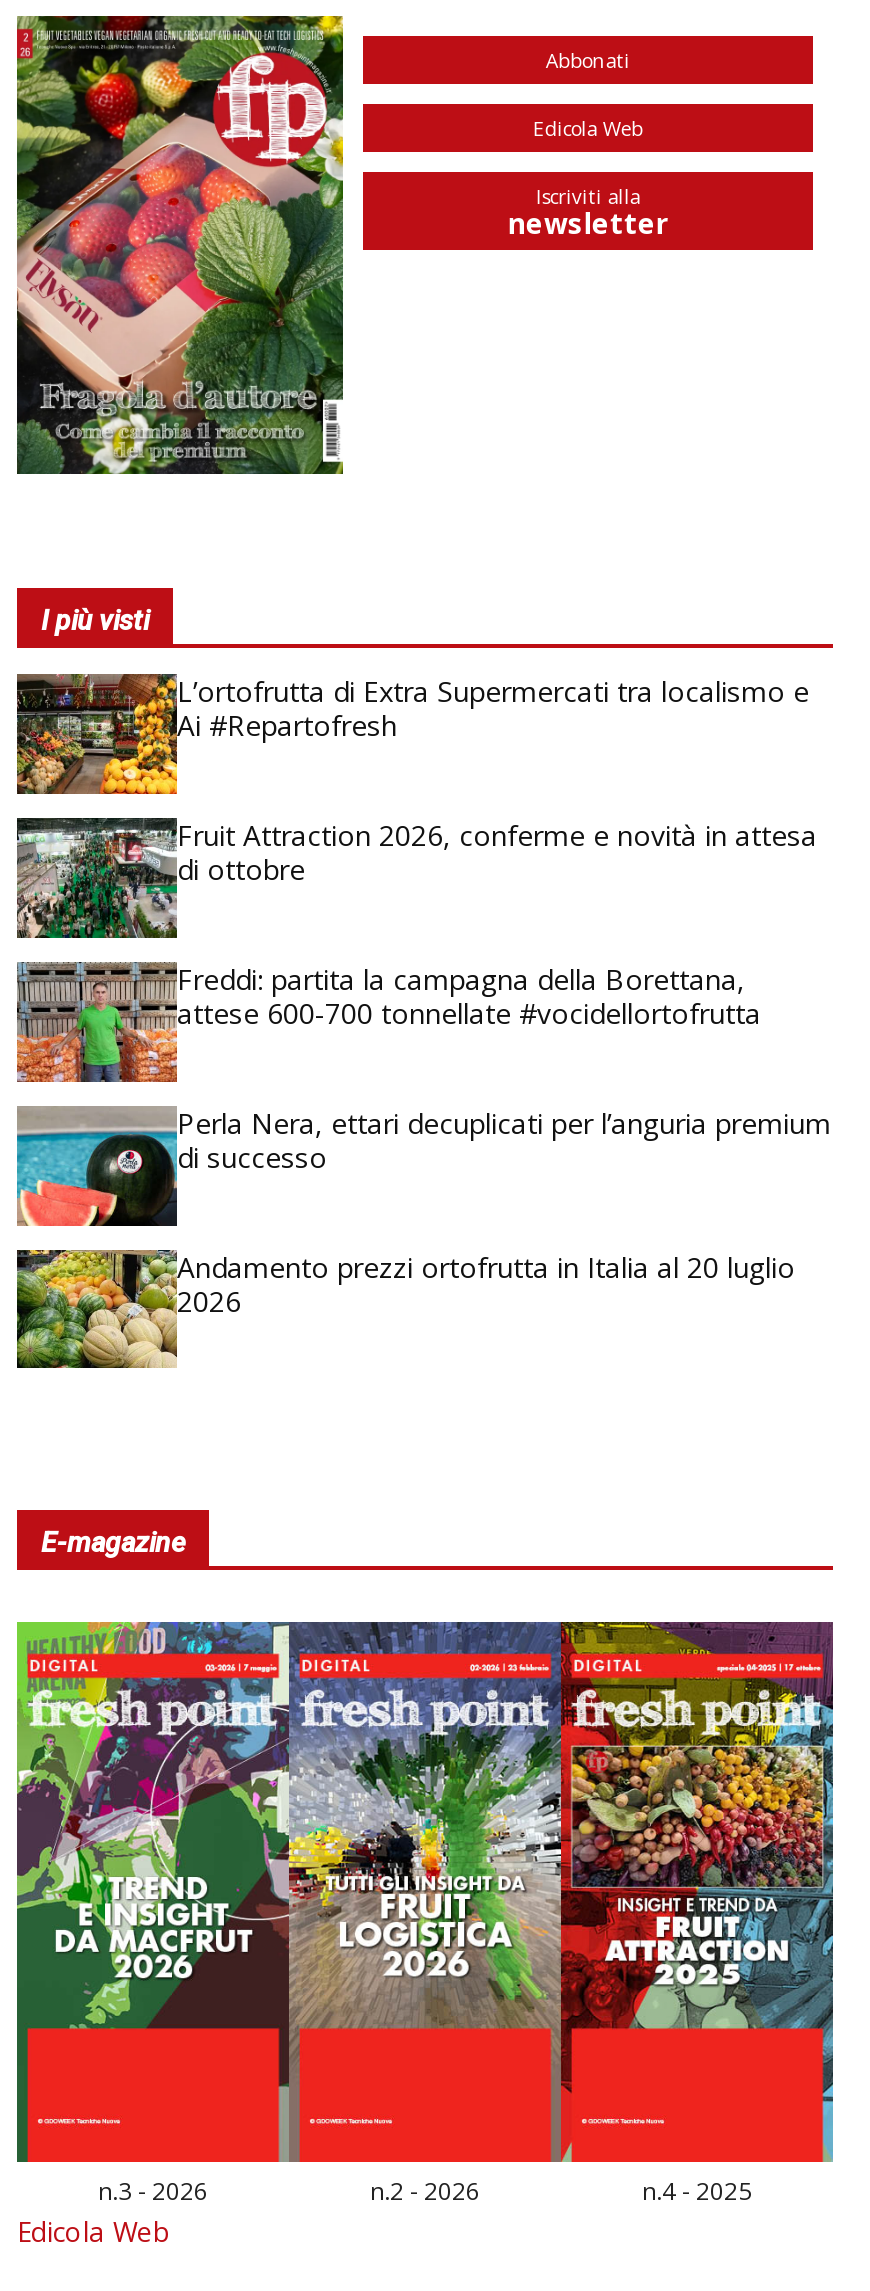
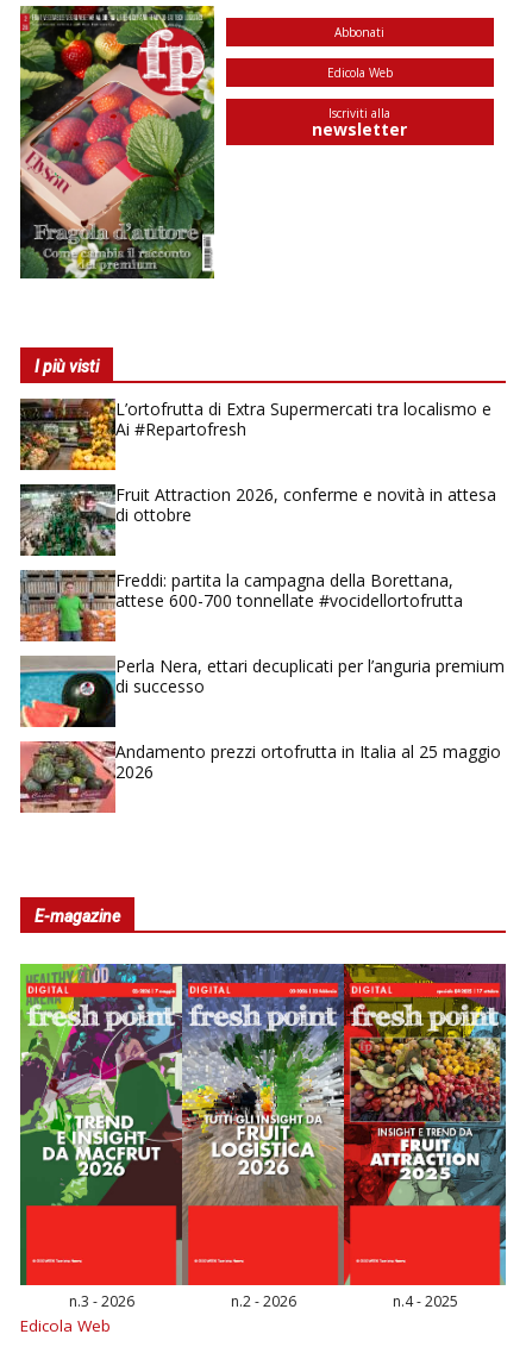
[15,1247,795,1370] [image] | Andamento prezzi ortofrutta in Italia al 20 luglio -> [19,740,501,814] [image] | Andamento prezzi ortofrutta in Italia al 25 maggio

